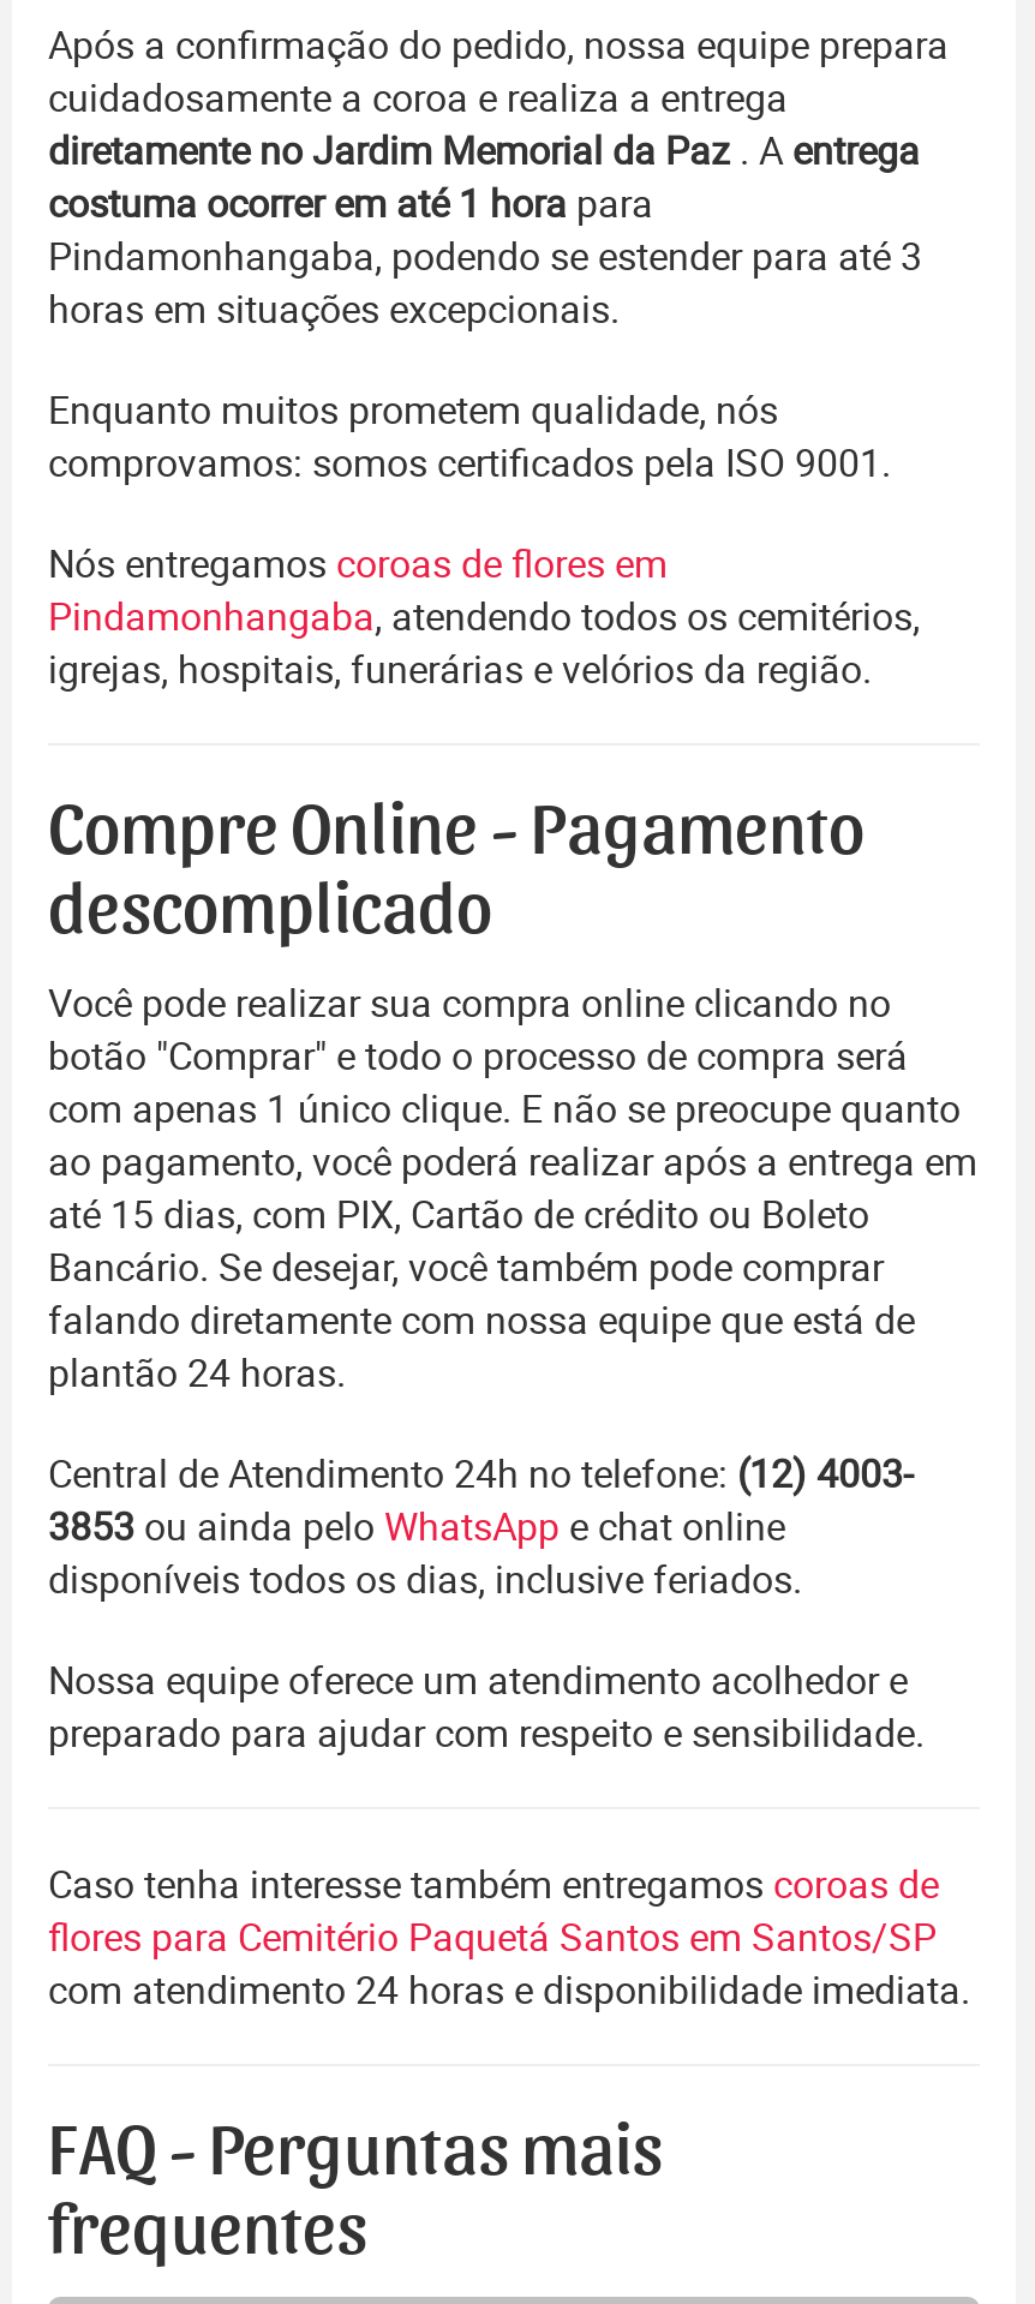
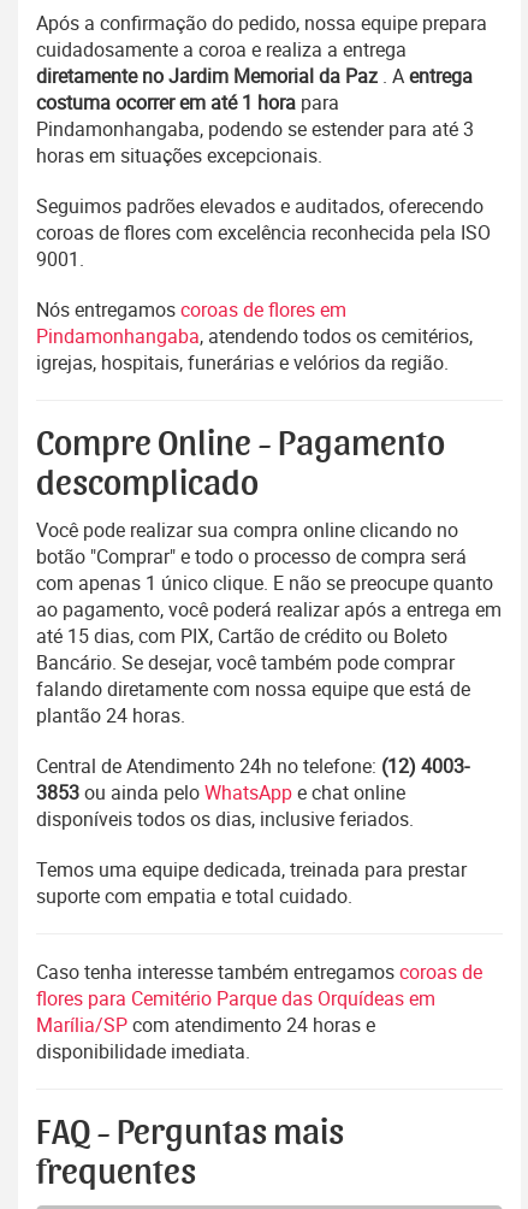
[48,383,891,489] Enquanto muitos prometem qualidade, nós | comprovamos: somos certificados pela ISO 9001. -> [36,193,491,272] Seguimos padrões elevados e auditados, oferecendo | coroas de flores com excelência reconhecida pela ISO | 9001.
[48,1654,925,1759] Nossa equipe oferece um atendimento acolhedor e | preparado para ajudar com respeito e sensibilidade. -> [36,856,467,909] Temos uma equipe dedicada, treinada para prestar | suporte com empatia e total cuidado.
[48,1911,970,2016] flores para Cemitério Paquetá Santos em Santos/SP | com atendimento 24 horas e disponibilidade imediata. -> [36,985,435,1065] flores para Cemitério Parque das Orquídeas em | Marília/SP com atendimento 24 horas e | disponibilidade imediata.

